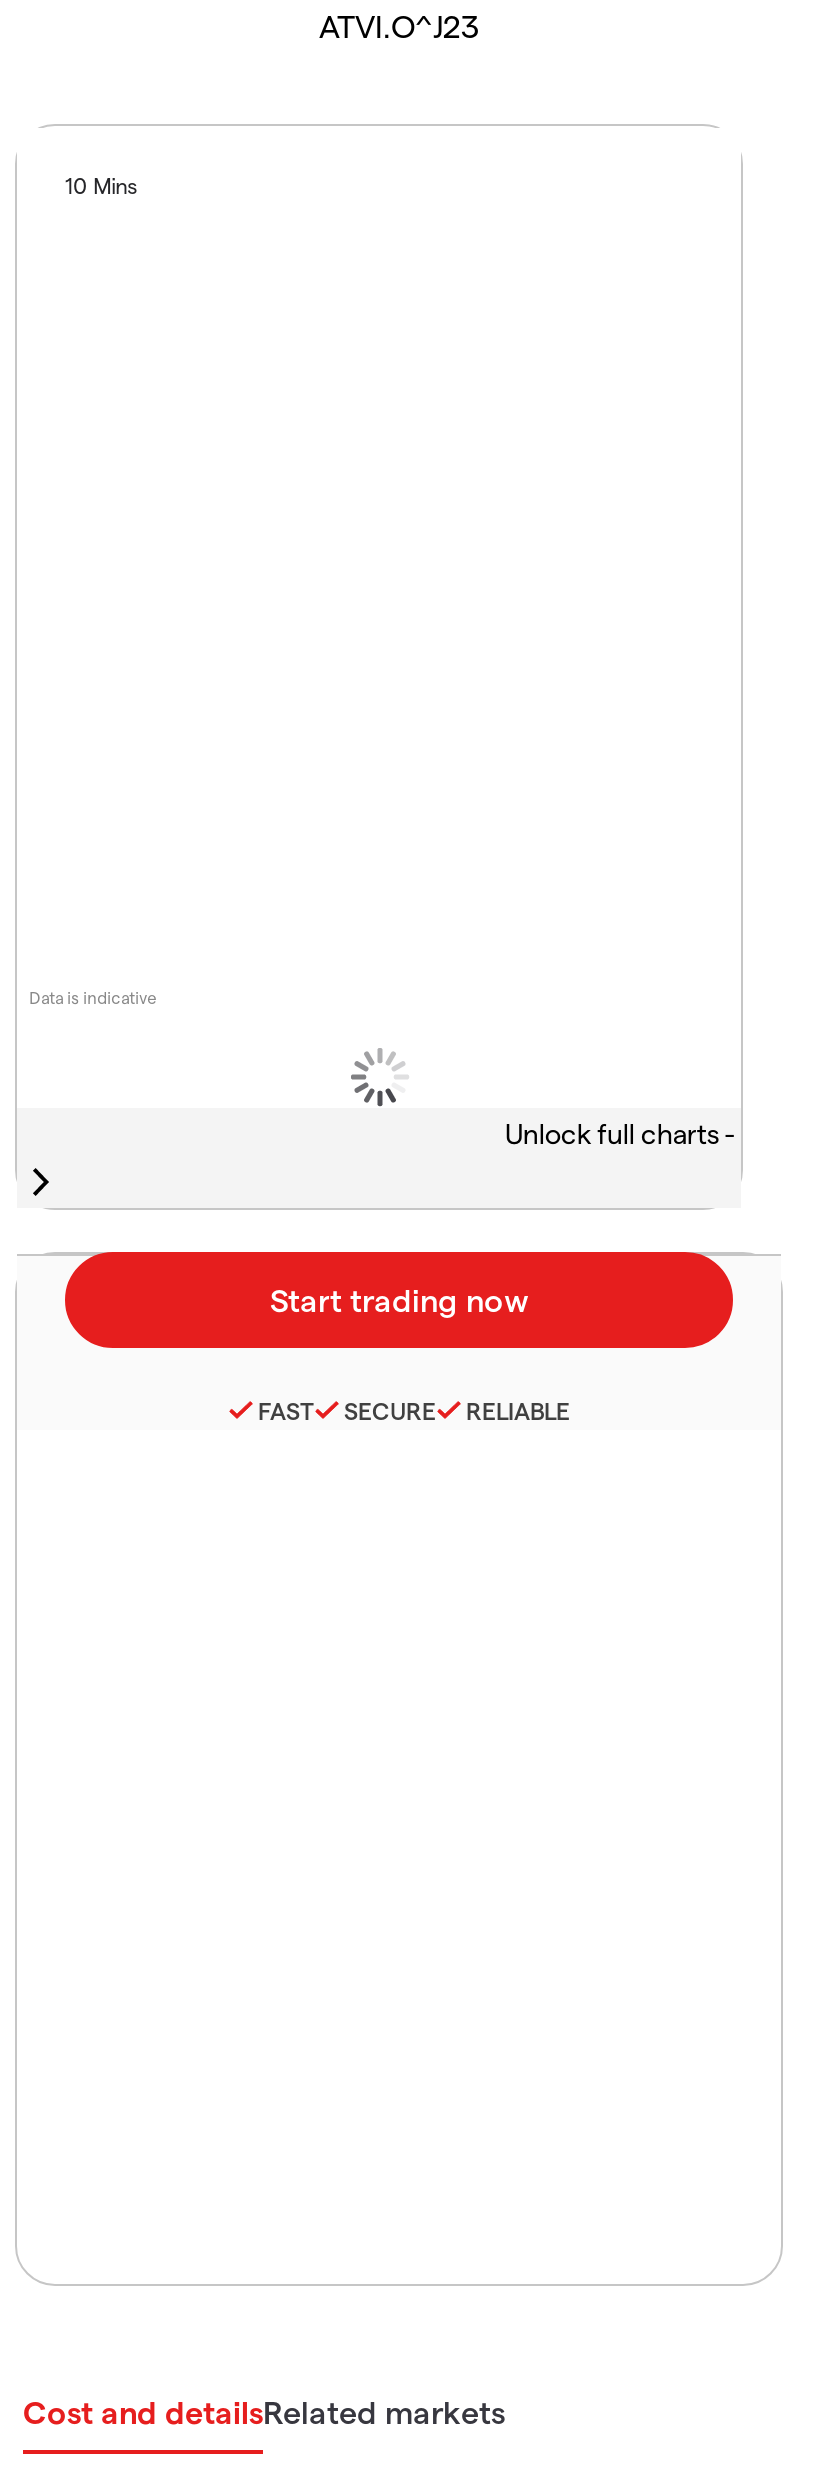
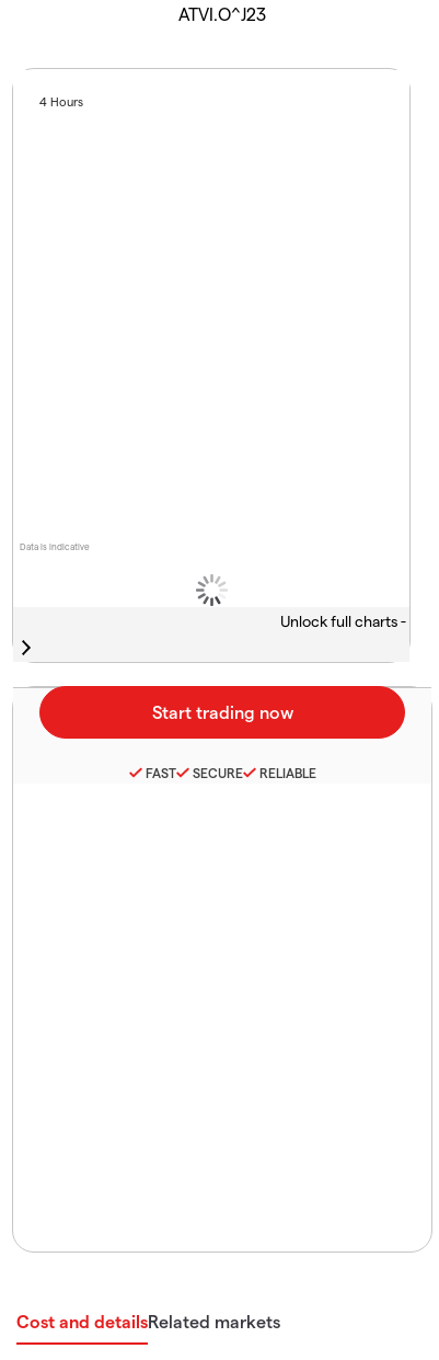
[65,171,137,197] 10 Mins -> [40,94,83,108] 4 Hours

